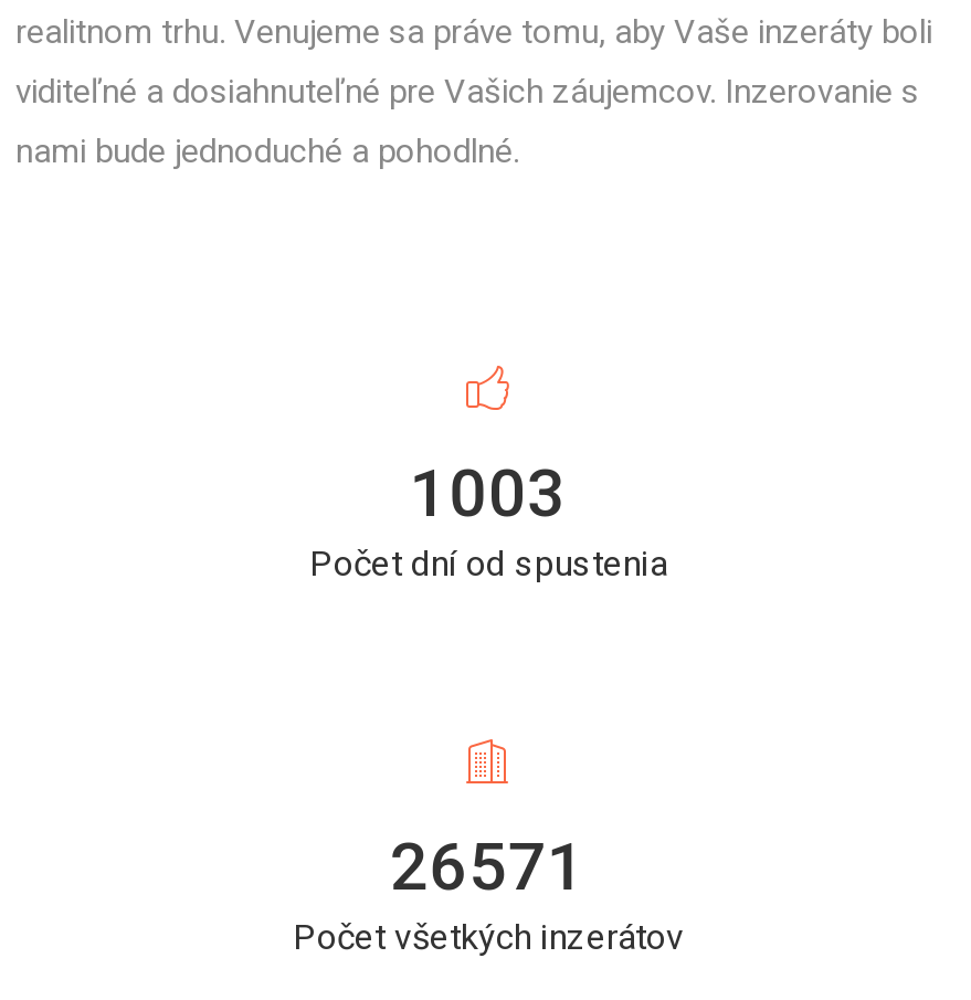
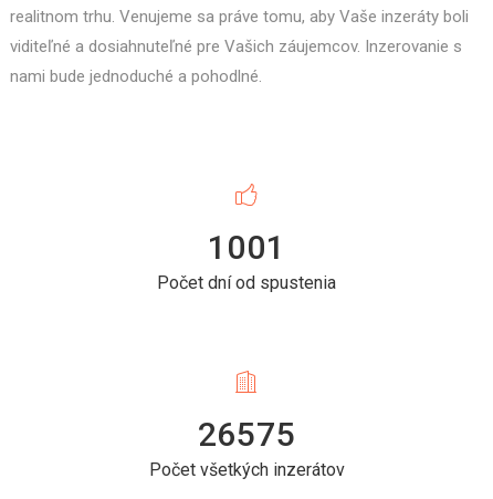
[410,454,567,531] 1003 -> [207,228,286,267] 1001
[390,828,586,905] 26571 -> [197,415,296,454] 26575

